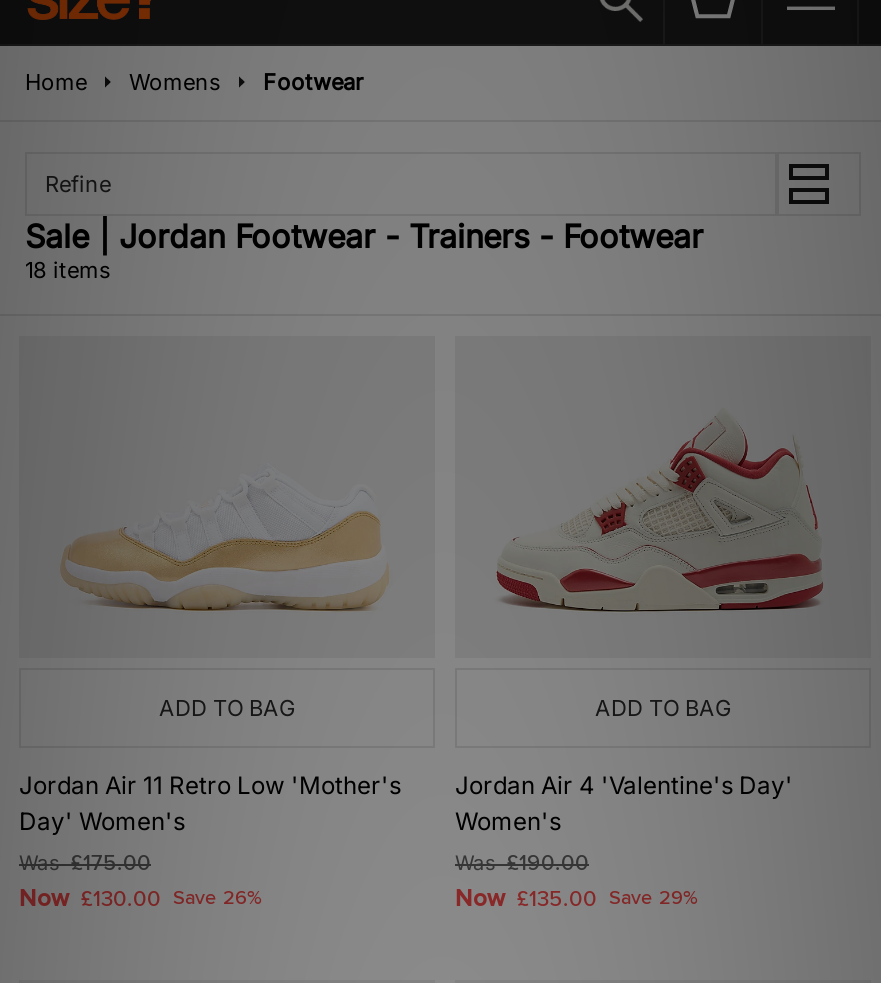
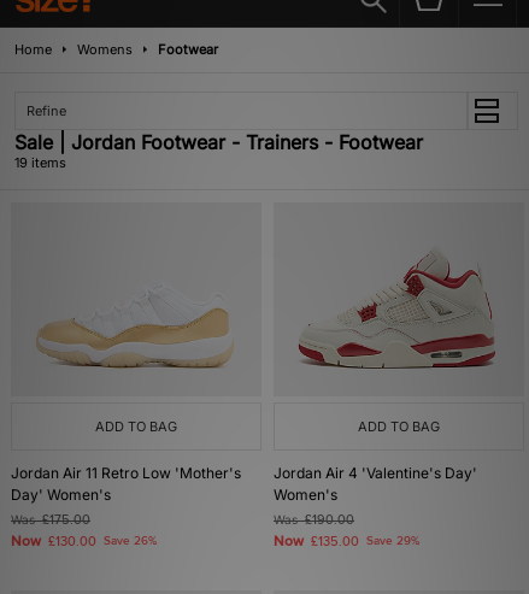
[25,256,111,284] 18 items -> [14,154,66,171] 19 items

